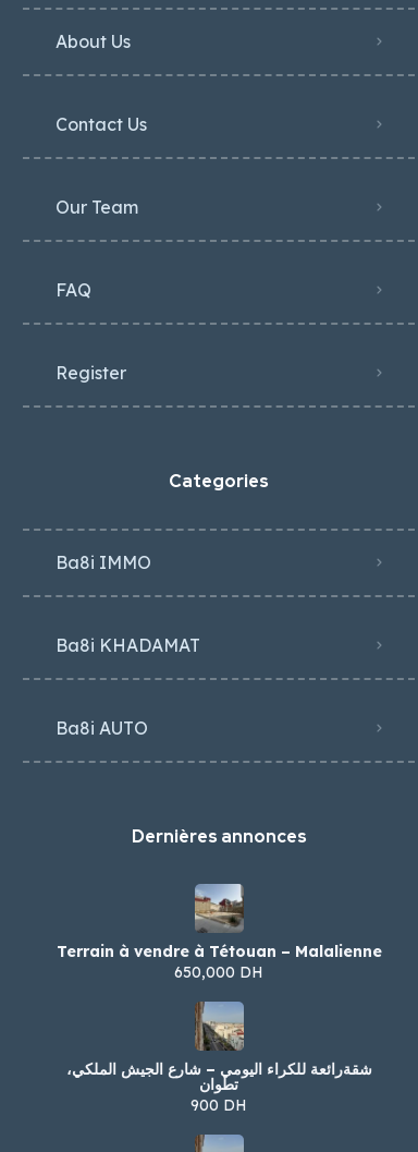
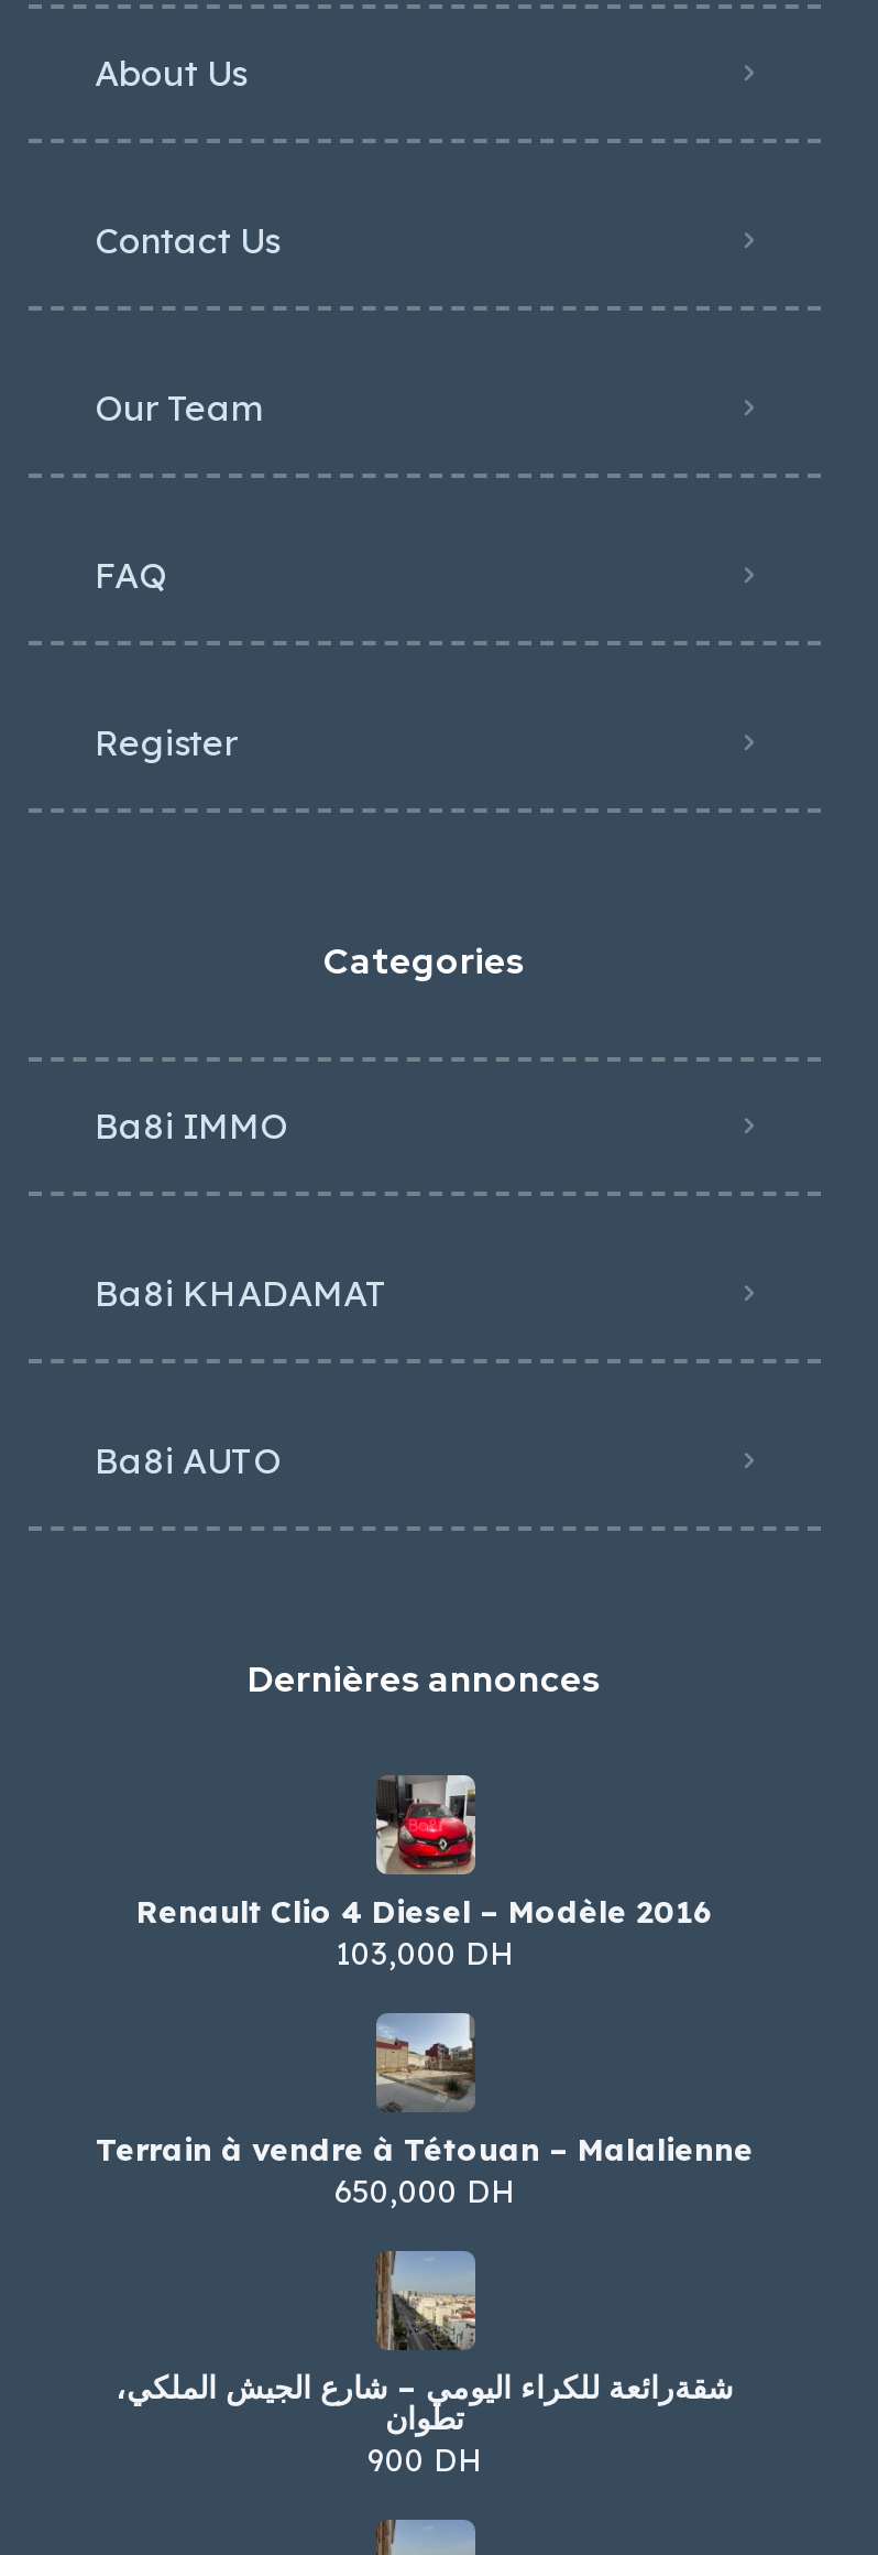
none -> [136,1773,713,1973] [image] | Renault Clio 4 Diesel – Modèle 2016 | 103,000 DH

